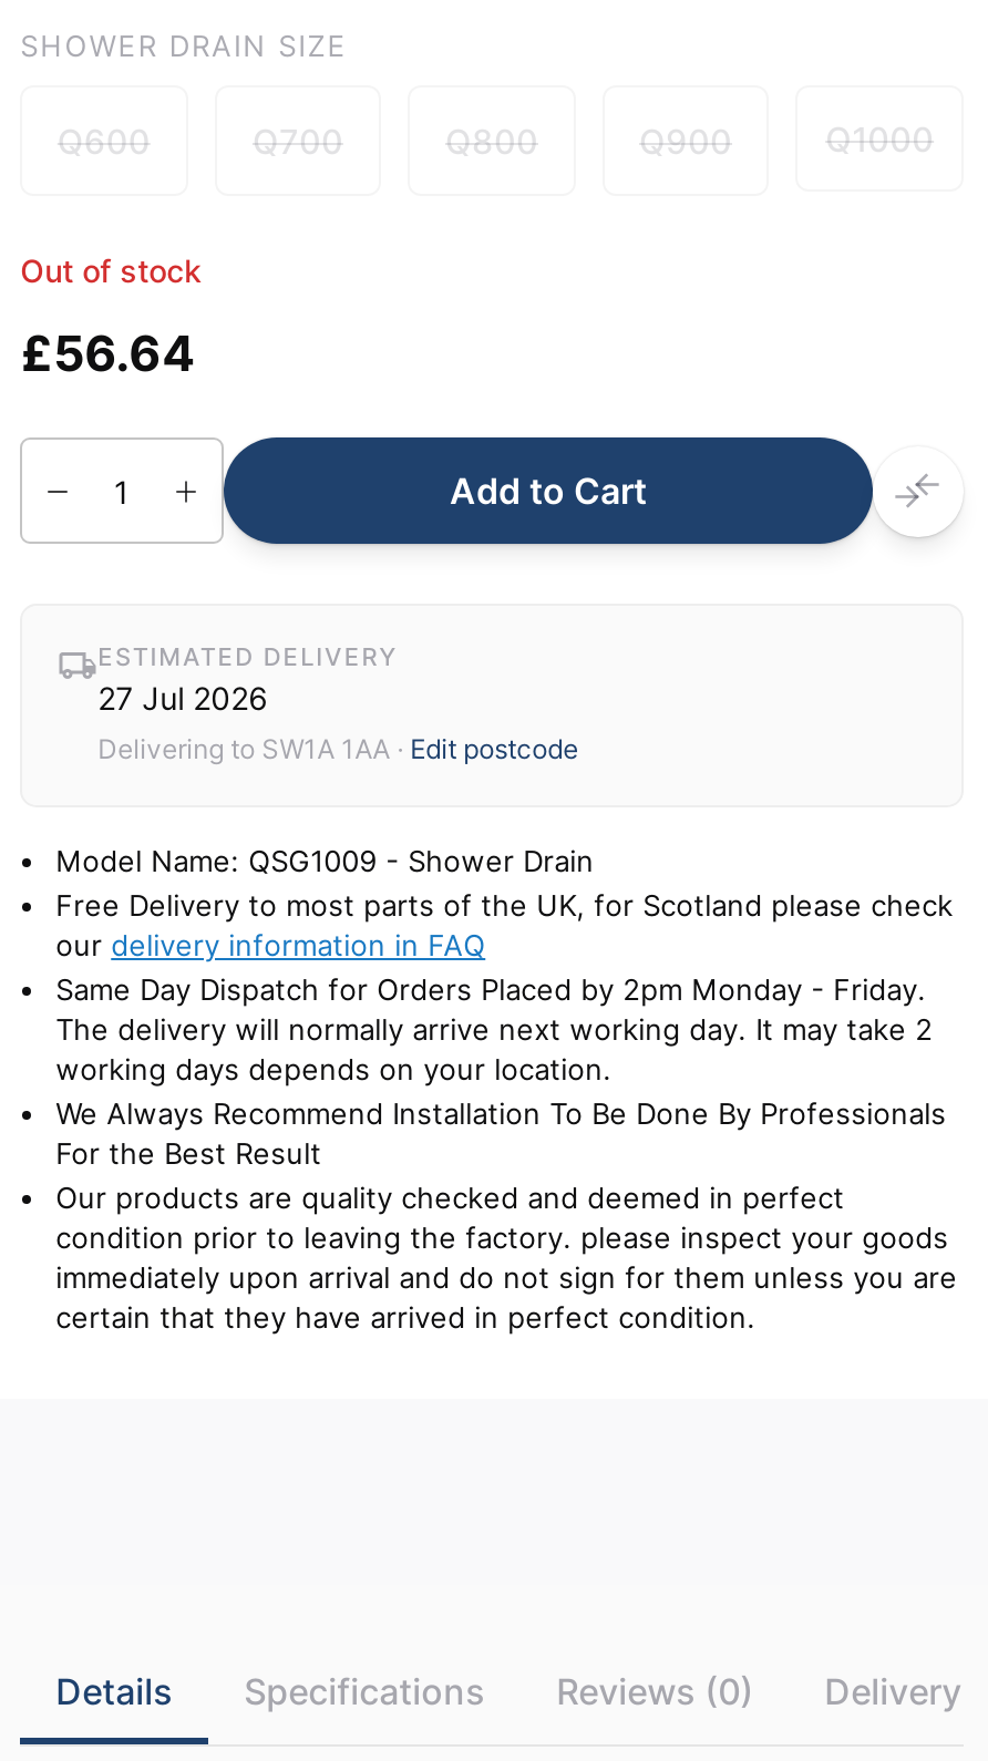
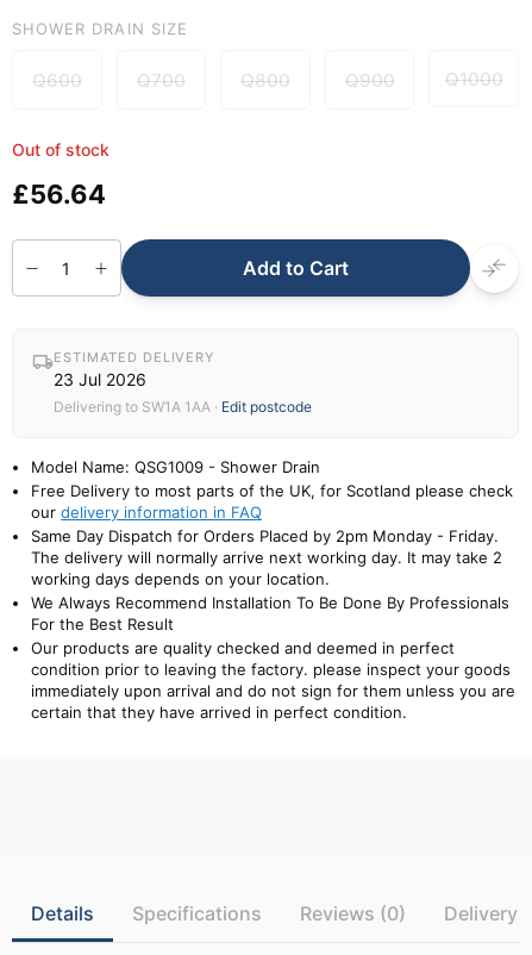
[98,680,268,717] 27 Jul 2026 -> [54,369,147,390] 23 Jul 2026

